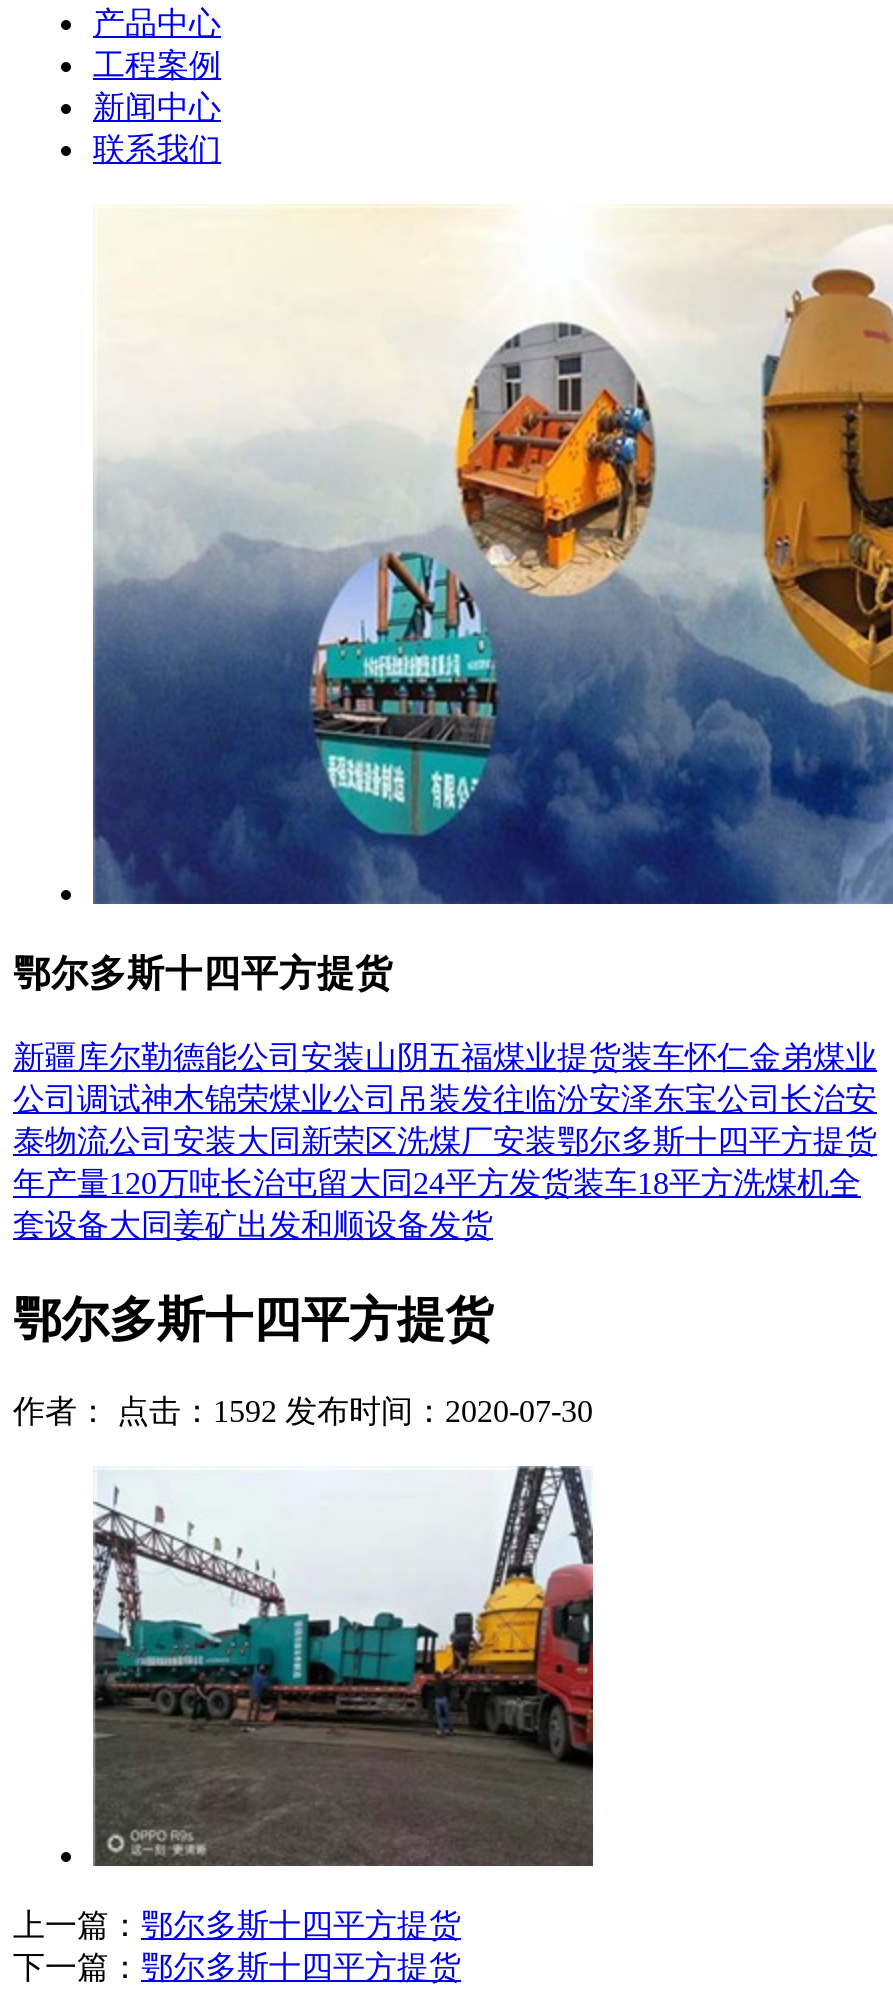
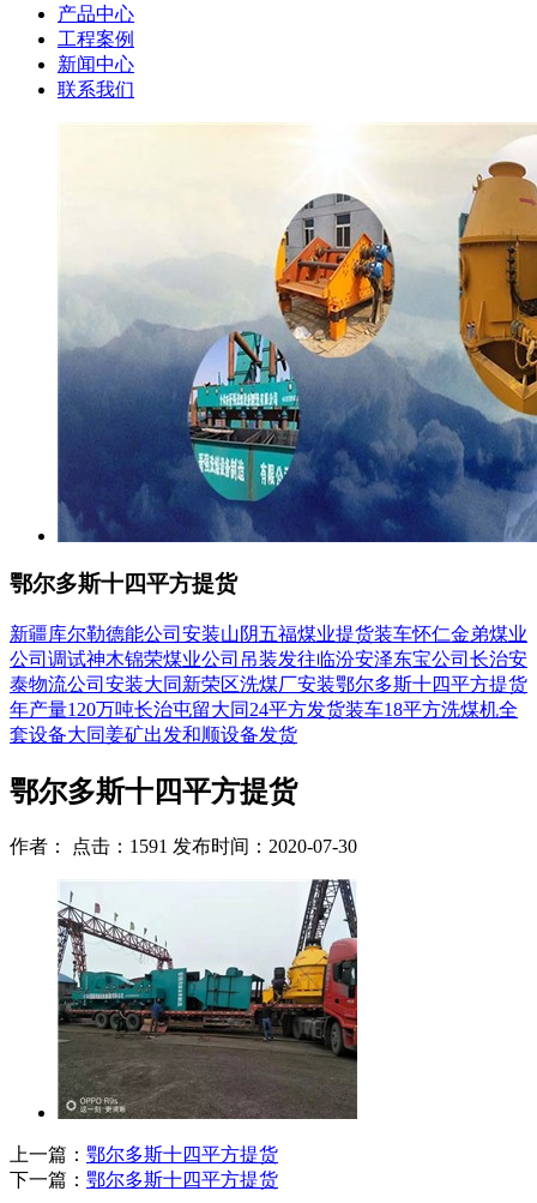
[13,1394,593,1428] 作者： 点击：1592 发布时间：2020-07-30 -> [10,836,357,856] 作者： 点击：1591 发布时间：2020-07-30

